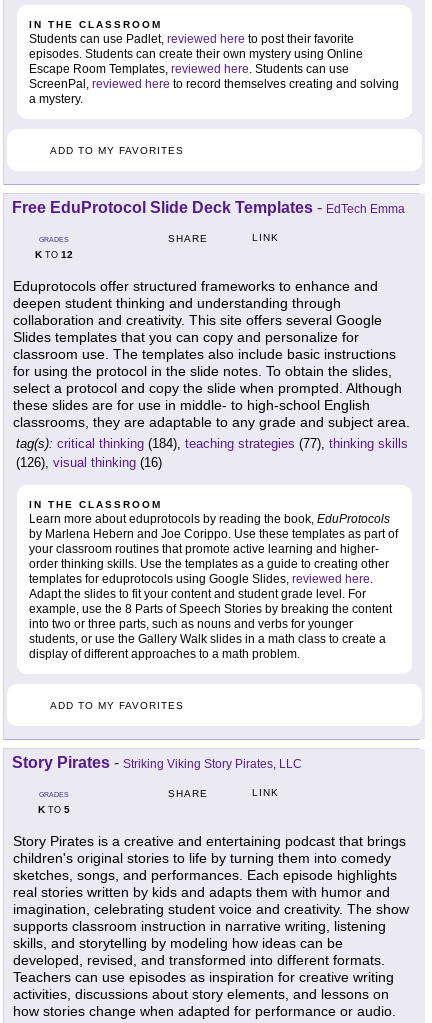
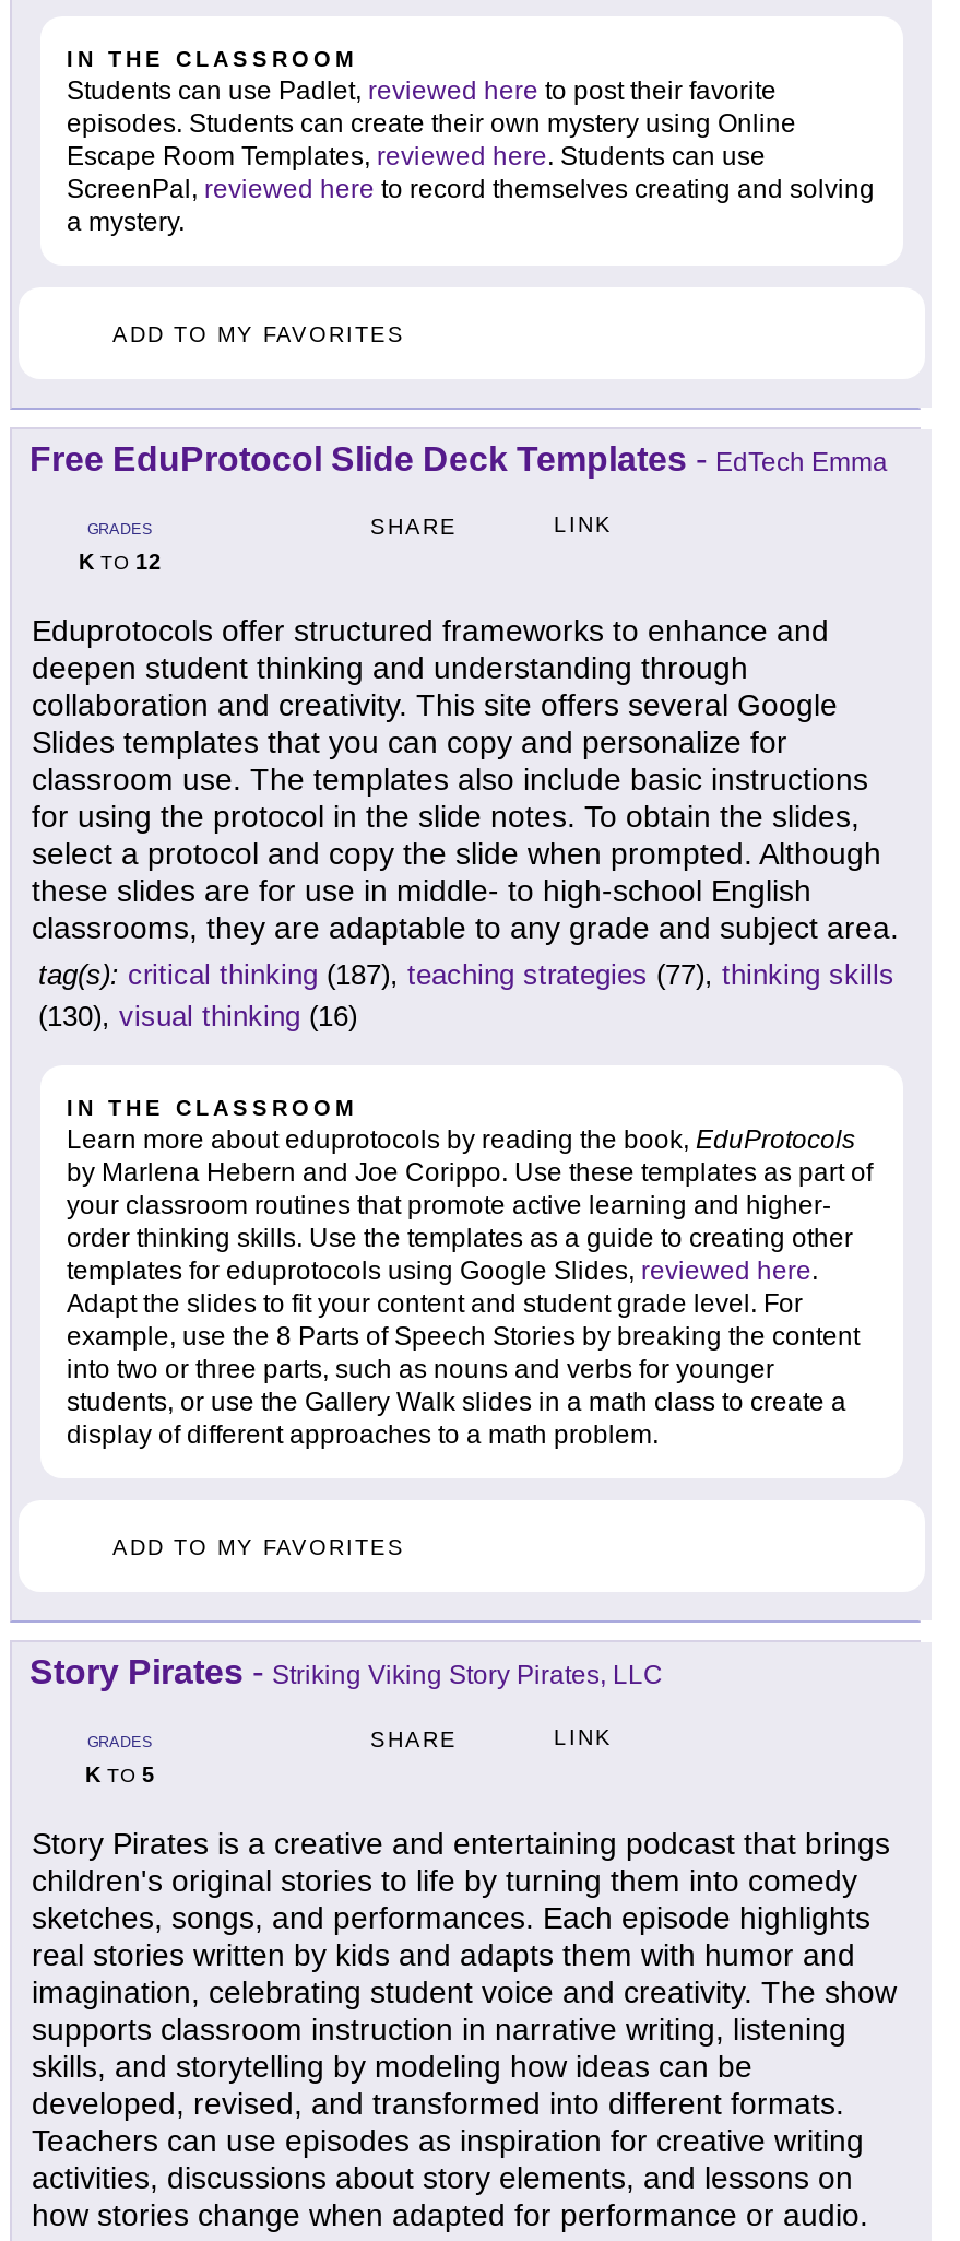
[16,436,408,451] tag(s): critical thinking (184), teaching strategies (77), thinking skills -> [38,959,894,992] tag(s): critical thinking (187), teaching strategies (77), thinking skills
[16,455,162,470] (126), visual thinking (16) -> [38,1000,357,1033] (130), visual thinking (16)

